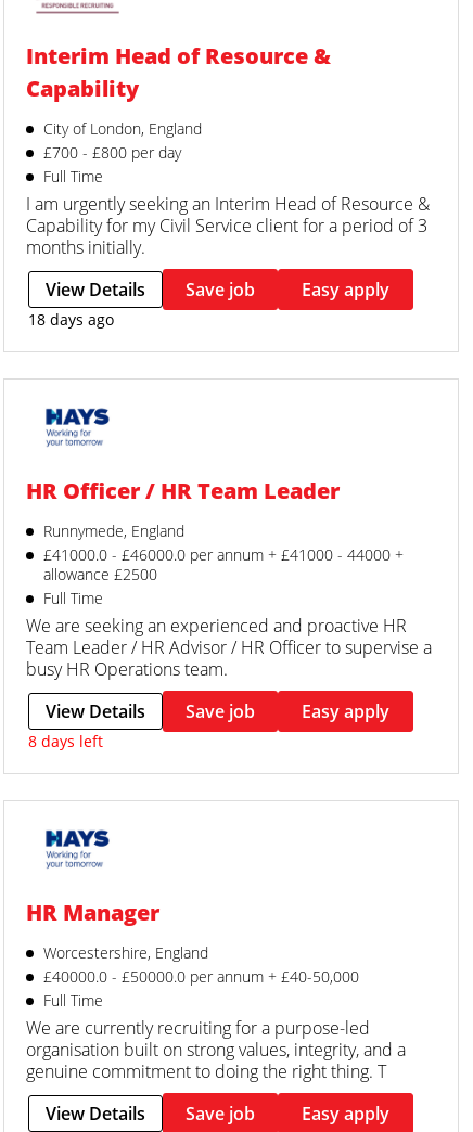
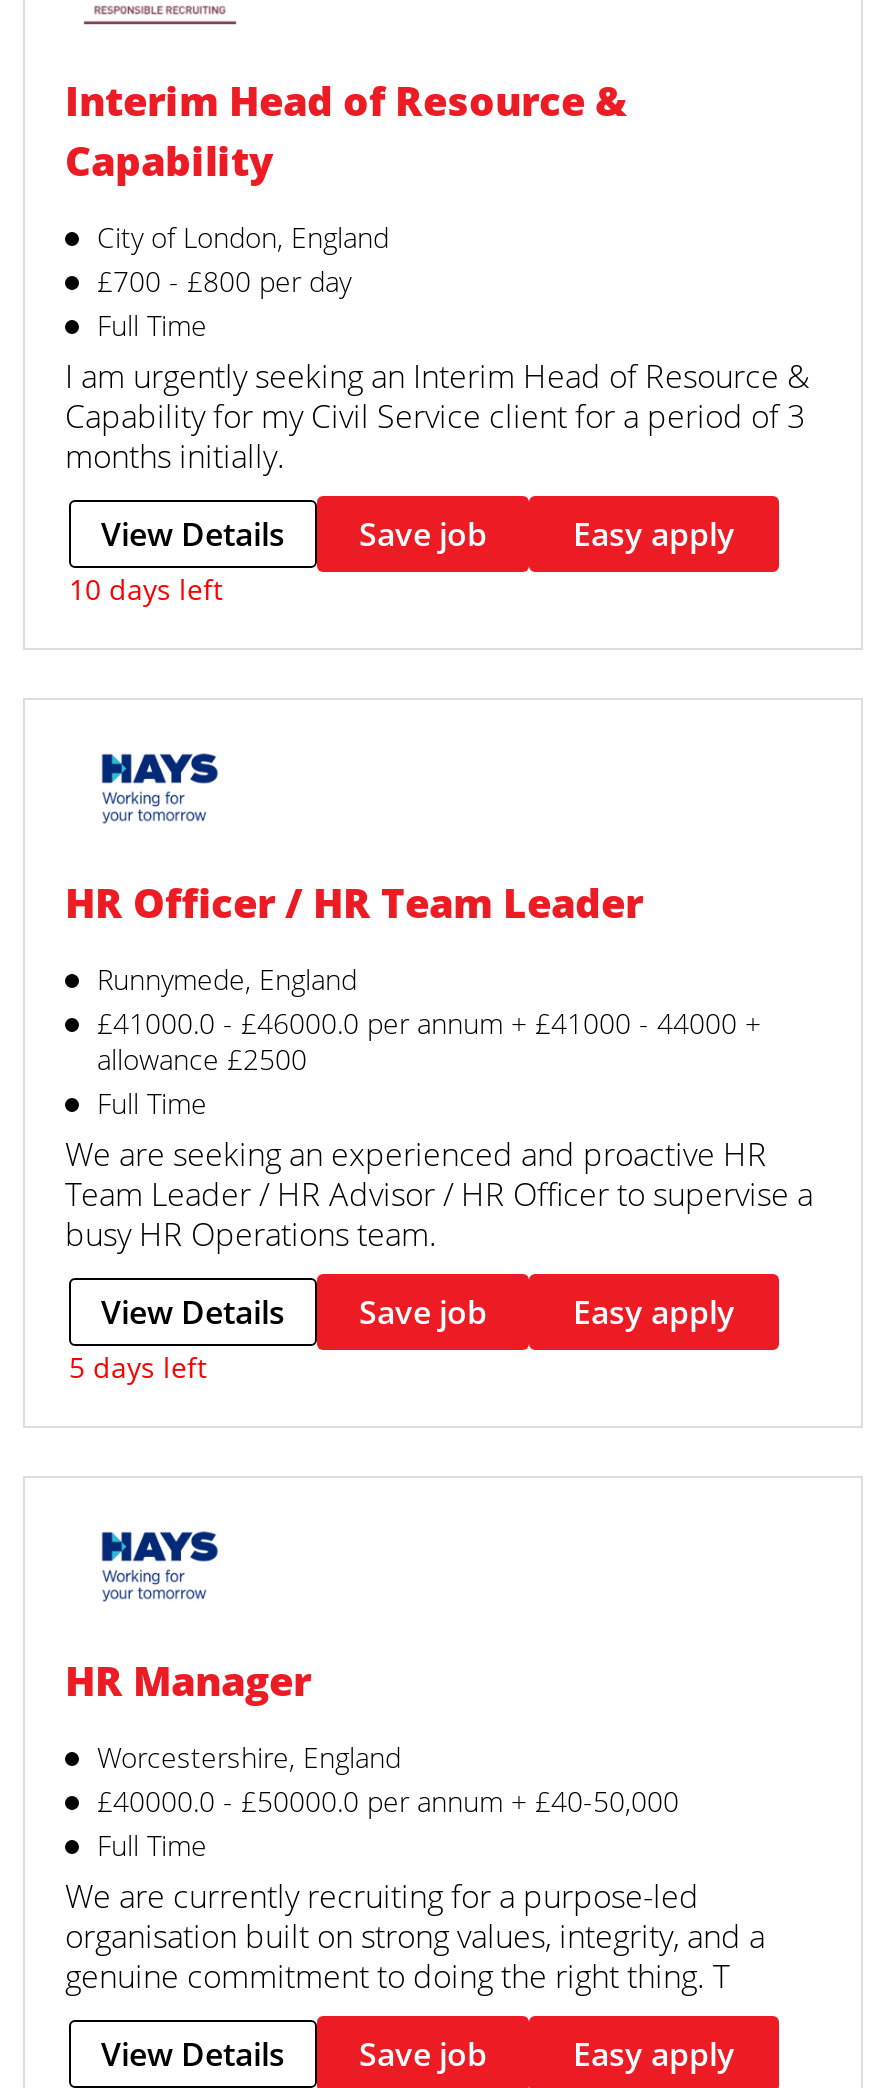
[28,309,114,330] 18 days ago -> [69,570,223,608] 10 days left
[28,731,103,752] 8 days left -> [69,1348,207,1386] 5 days left

